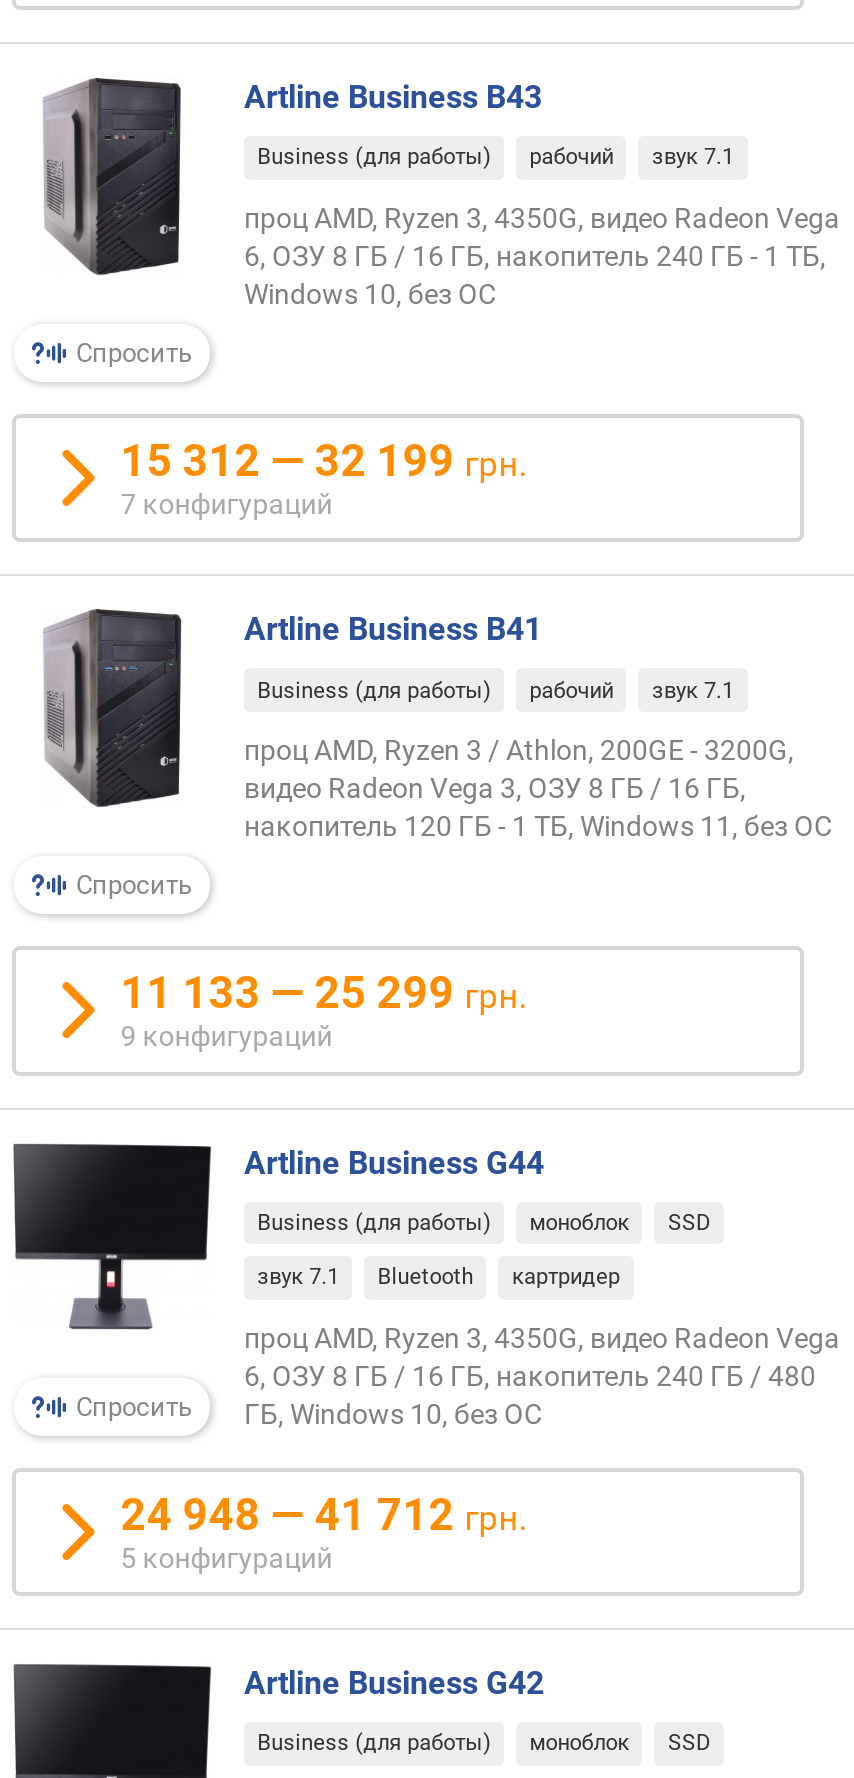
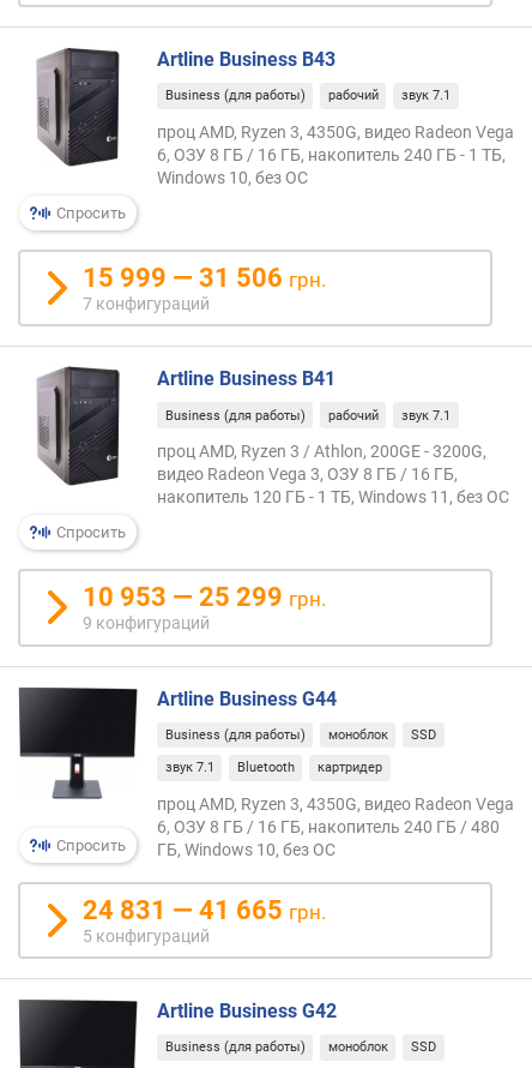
[120,436,526,486] 15 312 — 32 199 грн. -> [83,263,326,293] 15 999 — 31 506 грн.
[120,969,526,1019] 11 133 — 25 299 грн. -> [83,582,326,612] 10 953 — 25 299 грн.
[120,1490,526,1540] 24 948 — 41 712 грн. -> [83,895,326,925] 24 831 — 41 665 грн.

